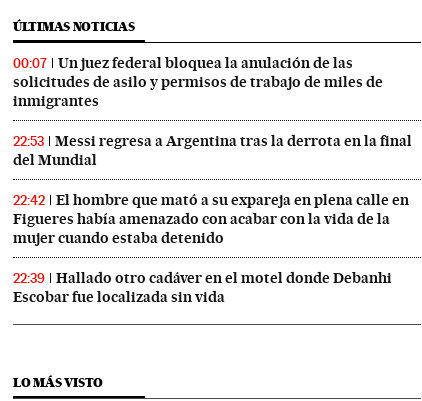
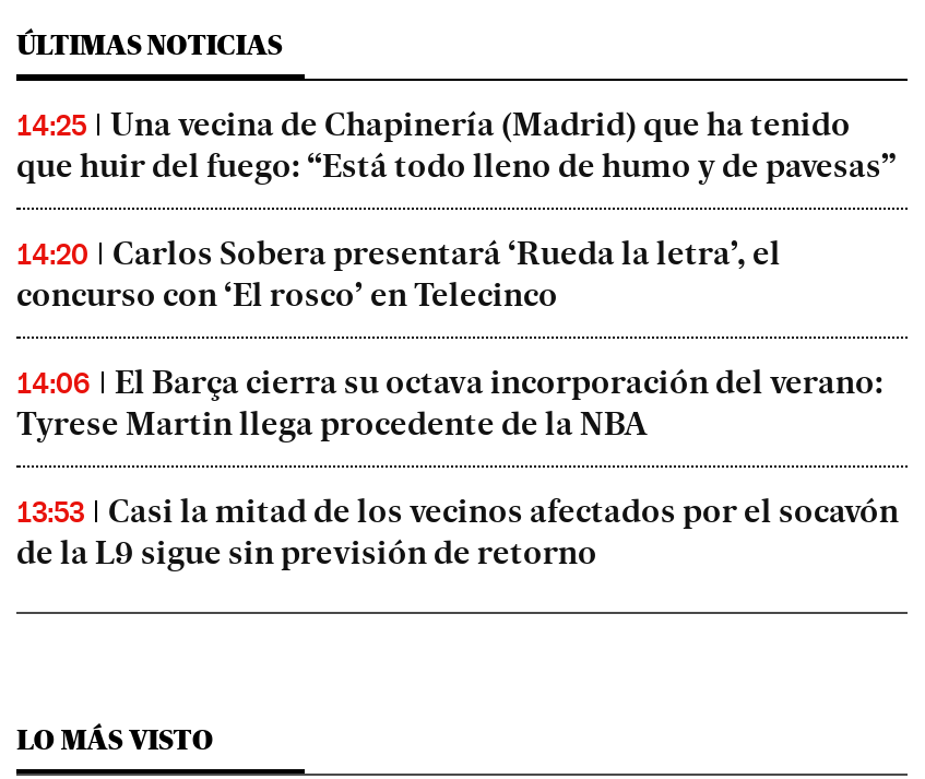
[13,54,383,110] 00:07 | Un juez federal bloquea la anulación de las | solicitudes de asilo y permisos de trabajo de miles de | inmigrantes -> [16,105,897,186] 14:25 | Una vecina de Chapinería (Madrid) que ha tenido | que huir del fuego: “Está todo lleno de humo y de pavesas”
[13,132,412,169] 22:53 | Messi regresa a Argentina tras la derrota en la final | del Mundial -> [16,234,781,315] 14:20 | Carlos Sobera presentará ‘Rueda la letra’, el | concurso con ‘El rosco’ en Telecinco
[13,191,409,247] 22:42 | El hombre que mató a su expareja en plena calle en | Figueres había amenazado con acabar con la vida de la | mujer cuando estaba detenido -> [16,363,884,444] 14:06 | El Barça cierra su octava incorporación del verano: | Tyrese Martin llega procedente de la NBA
[13,269,392,306] 22:39 | Hallado otro cadáver en el motel donde Debanhi | Escobar fue localizada sin vida -> [16,492,899,573] 13:53 | Casi la mitad de los vecinos afectados por el socavón | de la L9 sigue sin previsión de retorno

